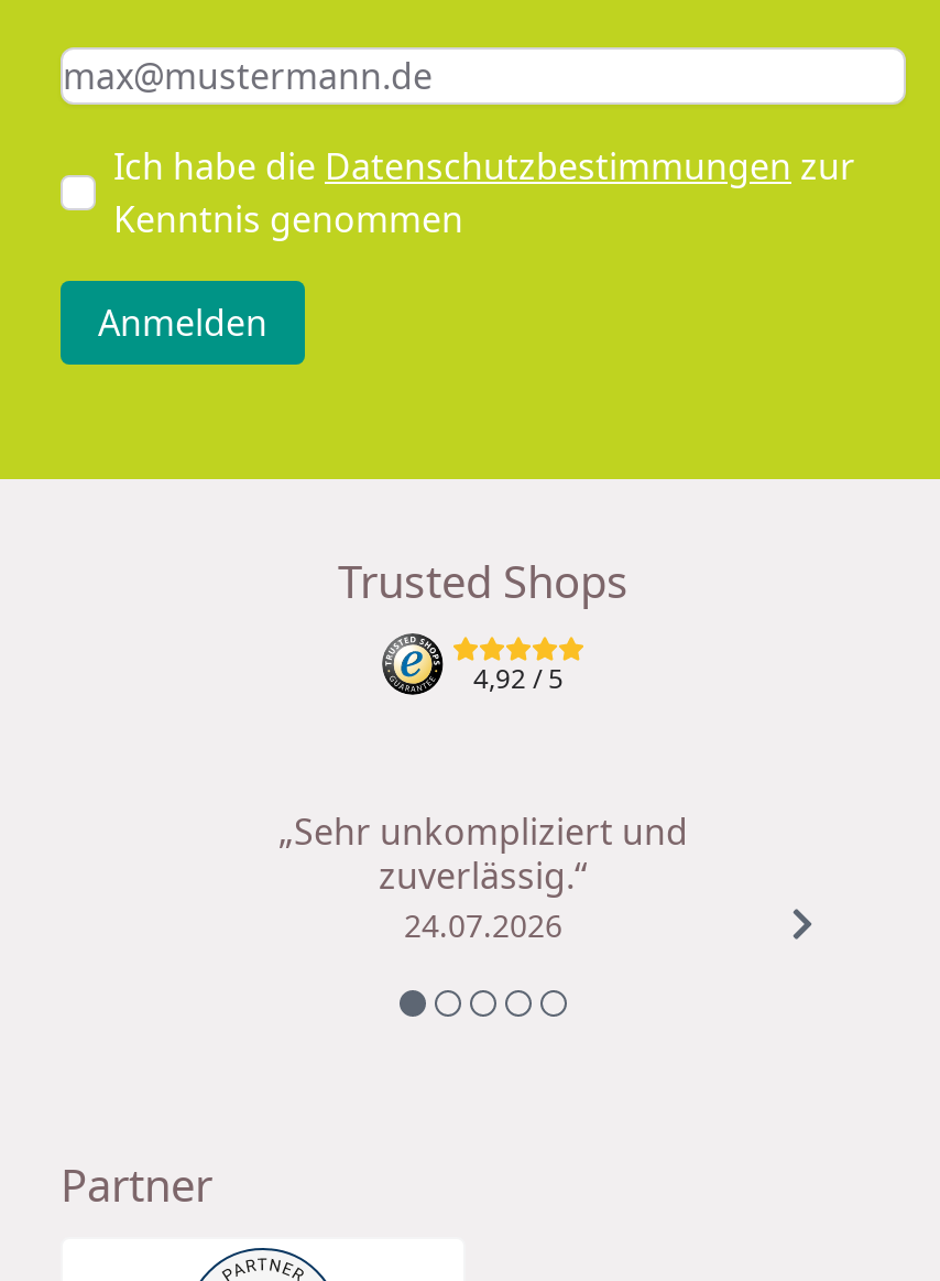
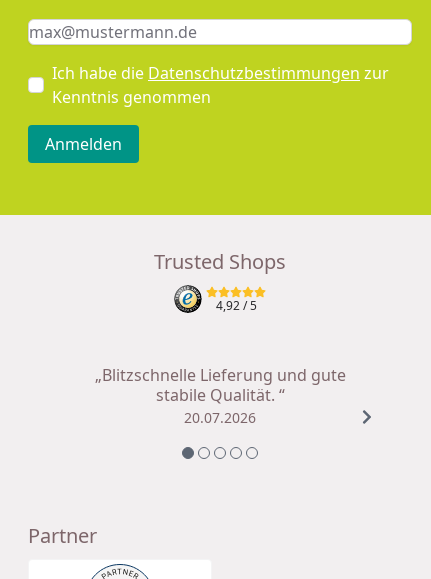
[278,808,688,947] „Sehr unkompliziert und | zuverlässig.“ | 24.07.2026 -> [94,364,345,427] „Blitzschnelle Lieferung und gute | stabile Qualität. “ | 20.07.2026

